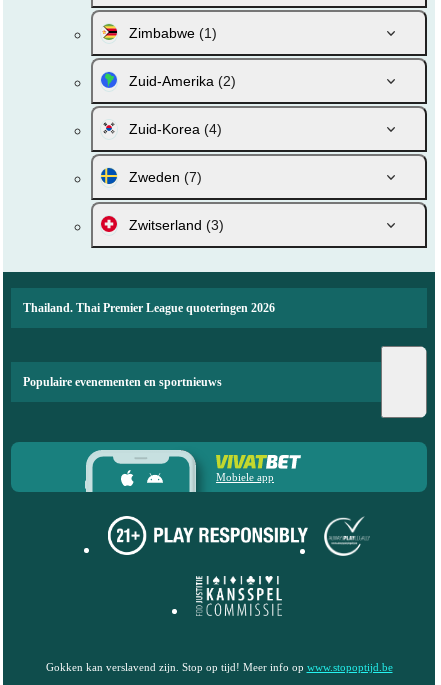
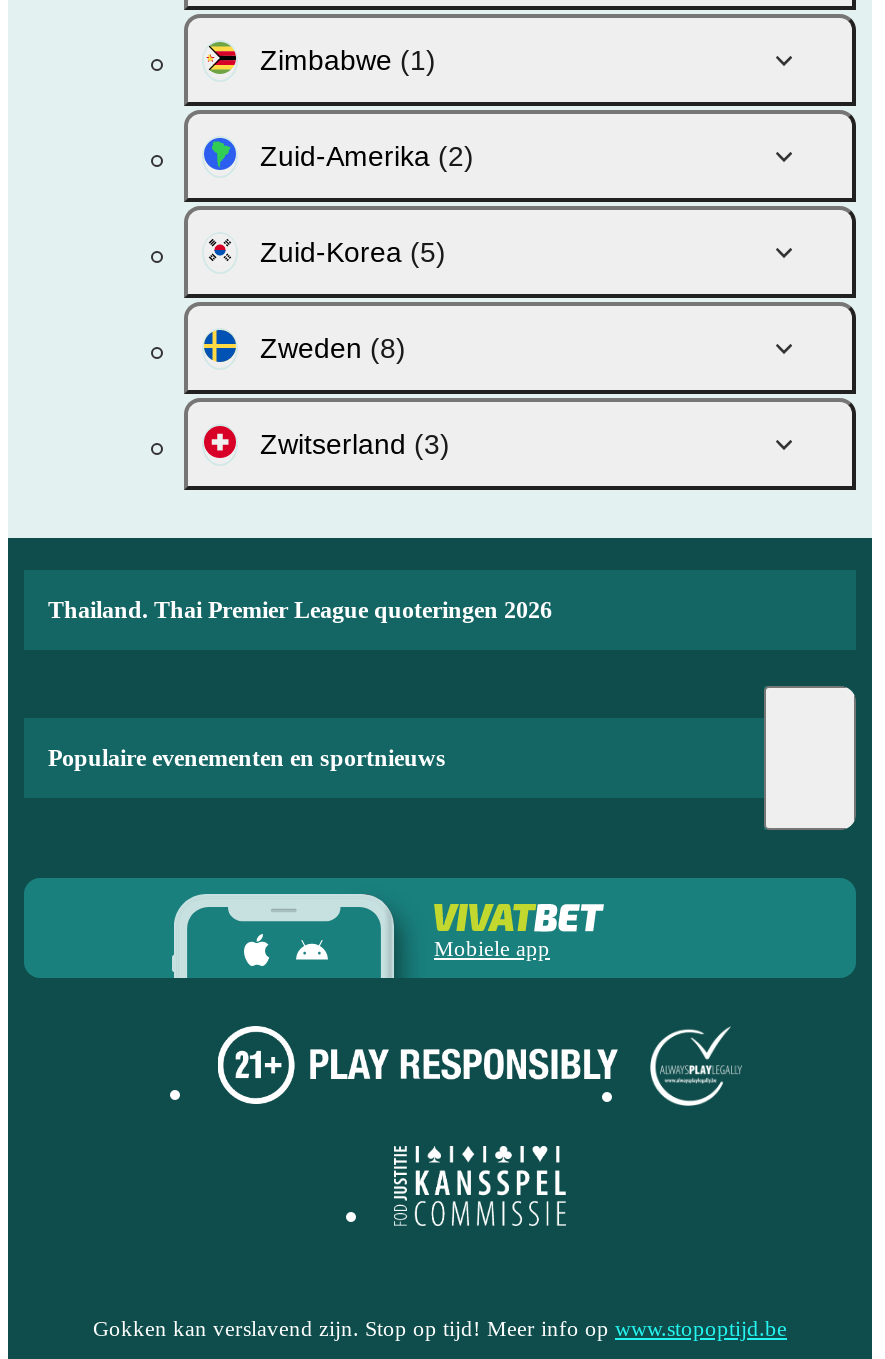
[129,121,222,137] Zuid-Korea (4) -> [260,236,446,268] Zuid-Korea (5)
[129,169,202,185] Zweden (7) -> [260,332,406,364] Zweden (8)

